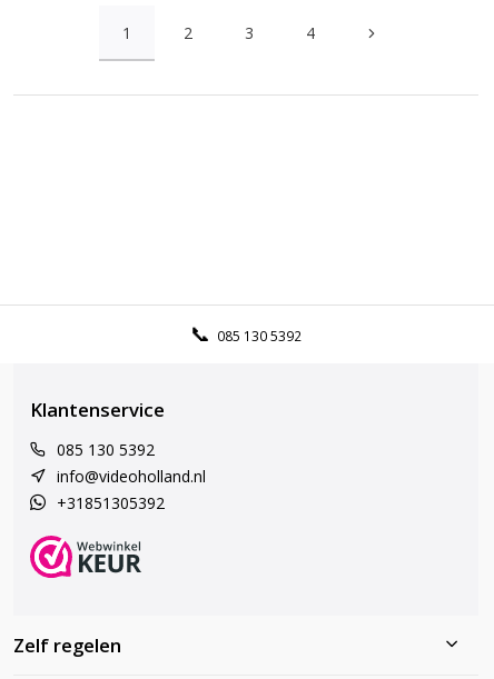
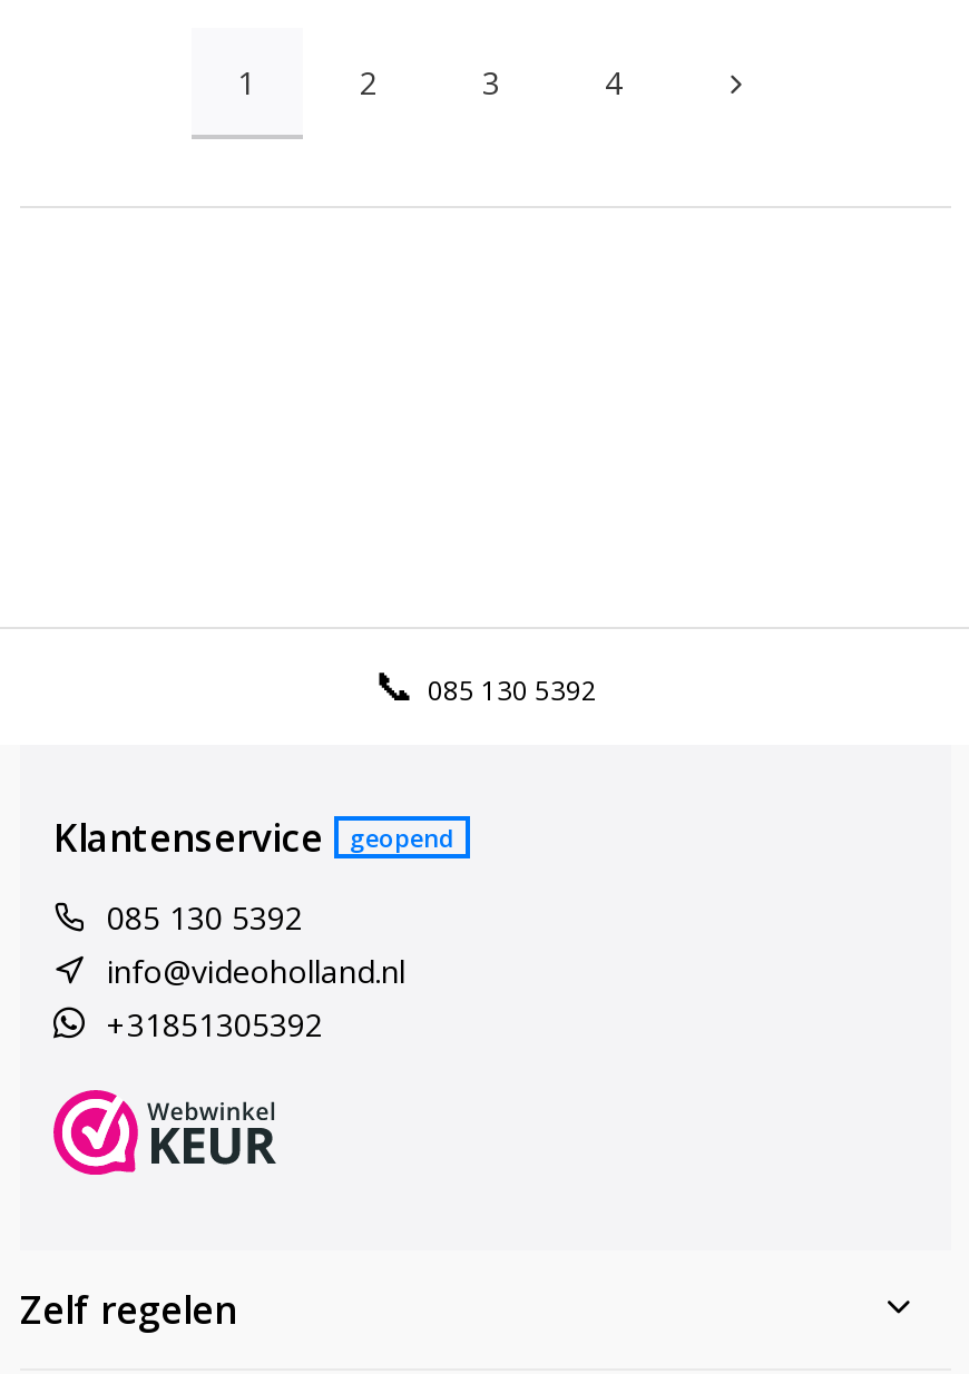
none -> [350,820,454,853] geopend

